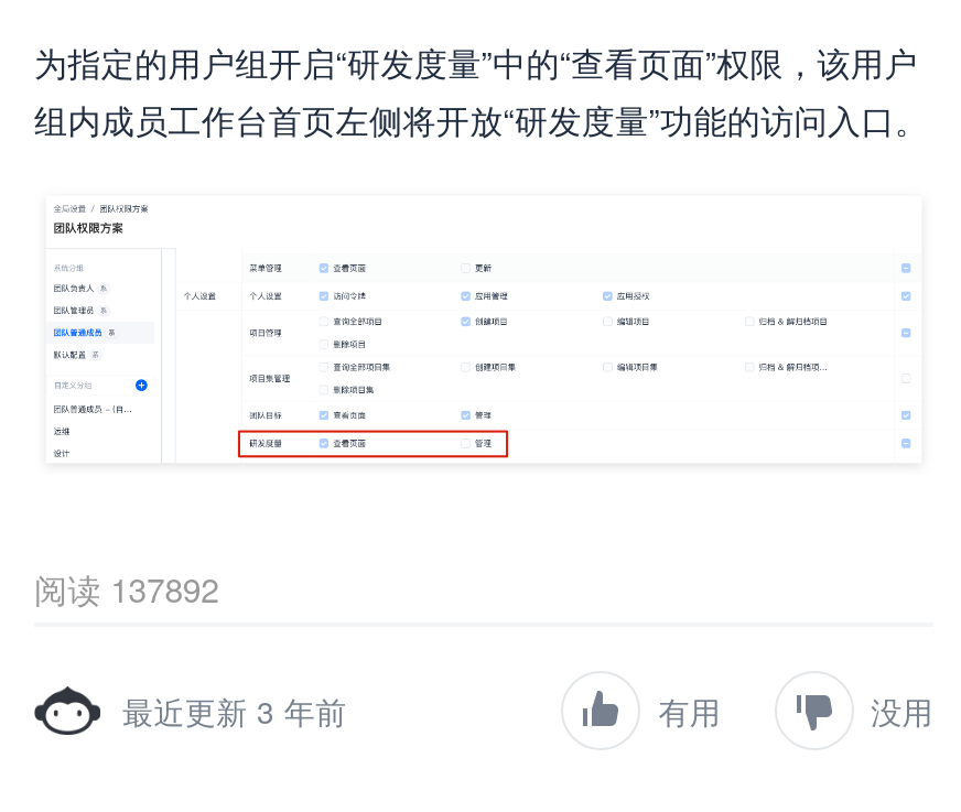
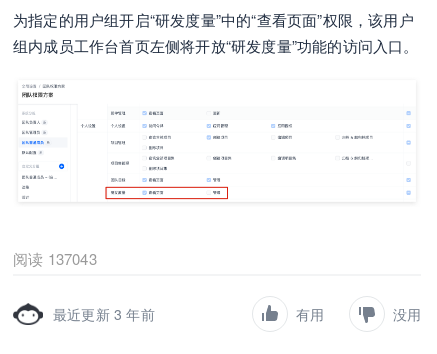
[34,565,219,611] 阅读 137892 -> [13,248,97,269] 阅读 137043

